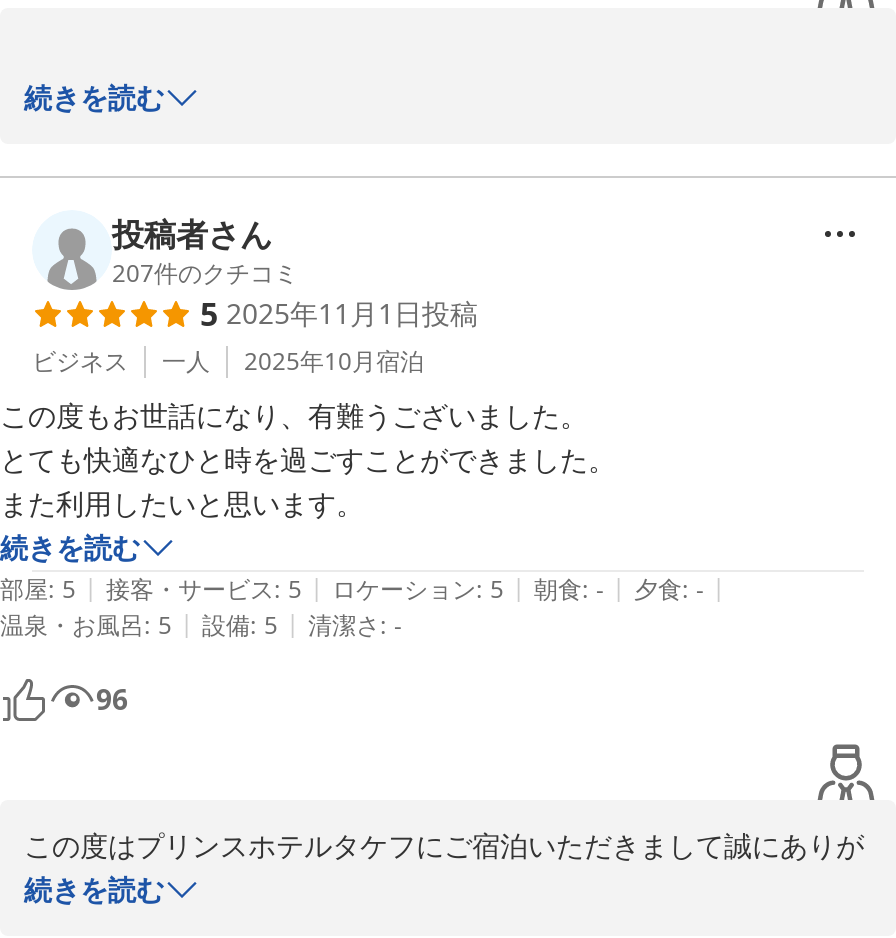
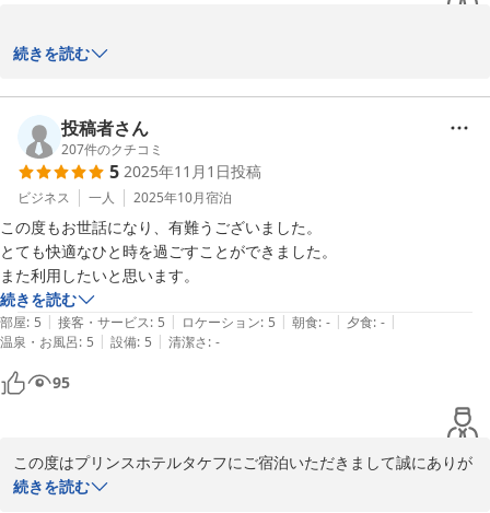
[96,680,128,718] 96 -> [52,372,70,393] 95

